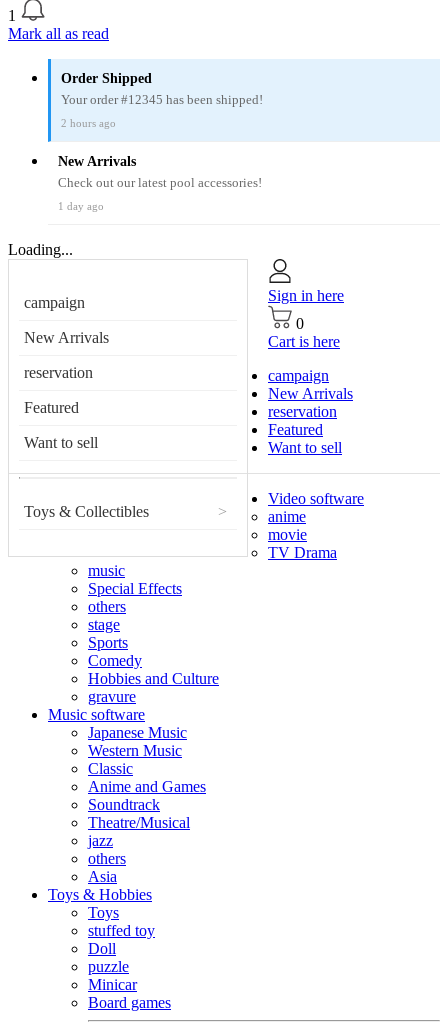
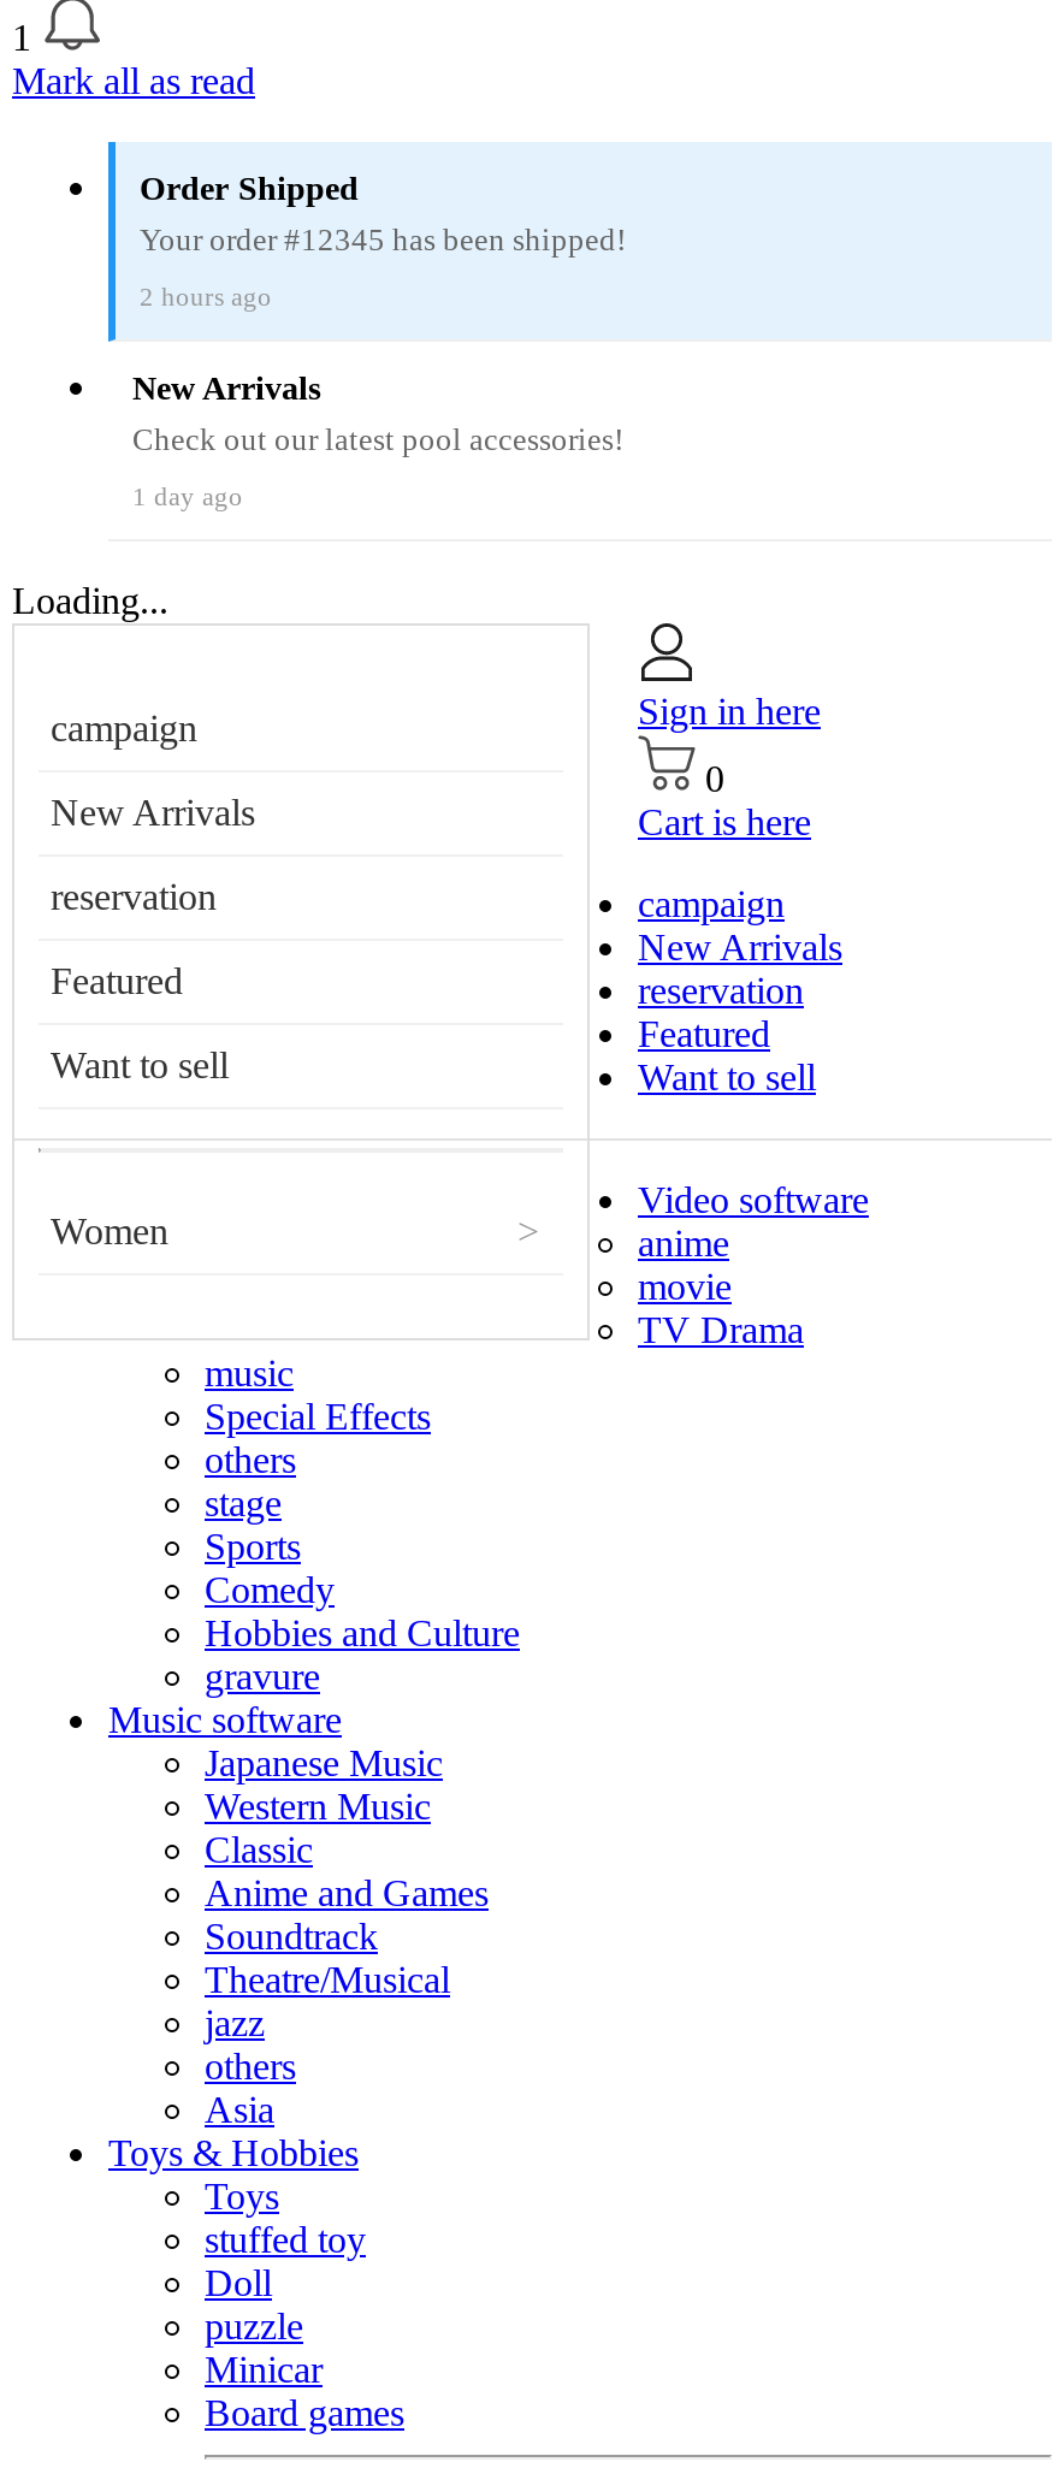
[24,503,149,520] Toys & Collectibles -> [51,1211,168,1251] Women

